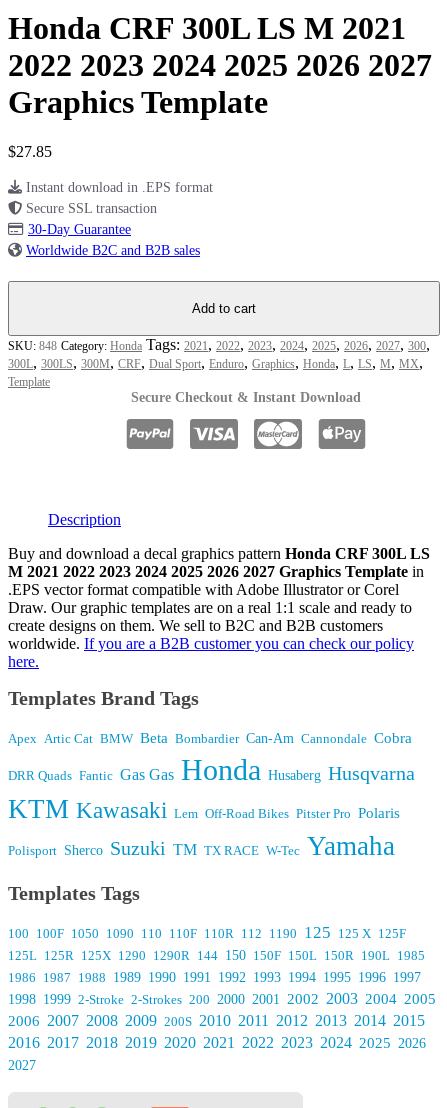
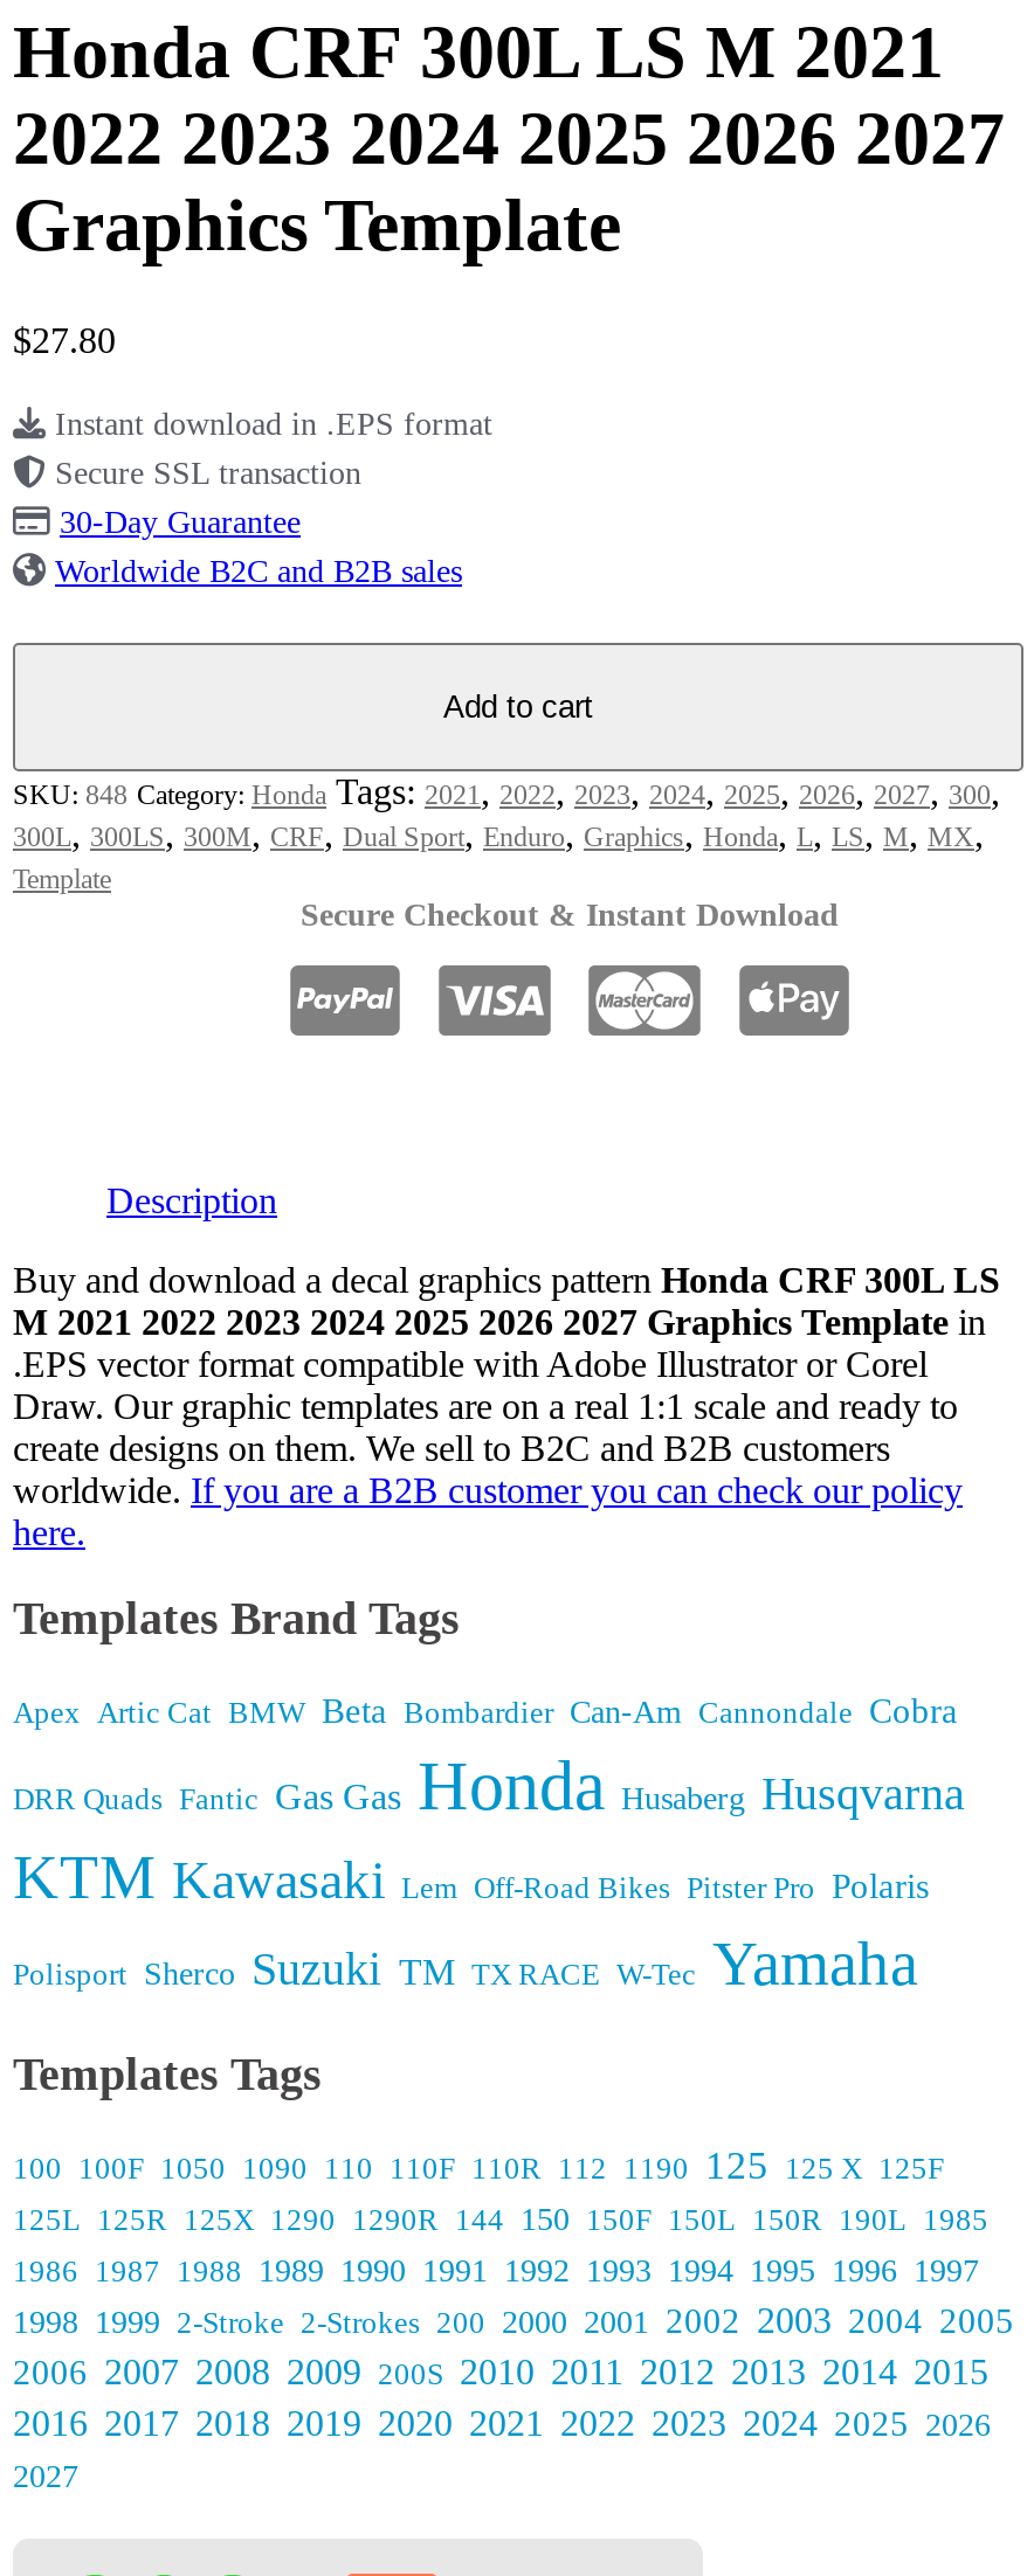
[8,143,52,160] $27.85 -> [13,320,116,360] $27.80

